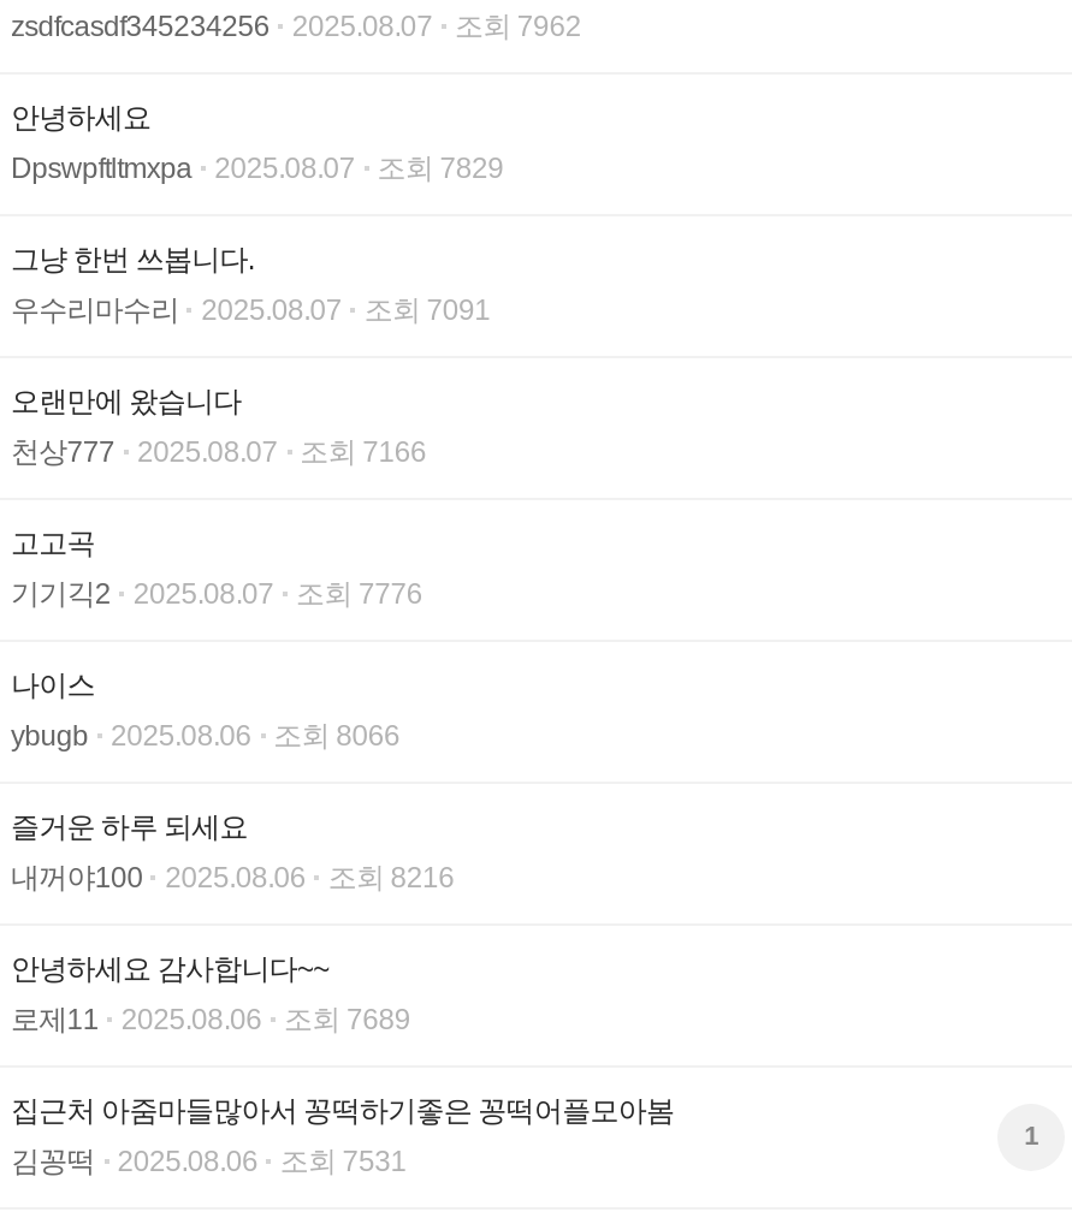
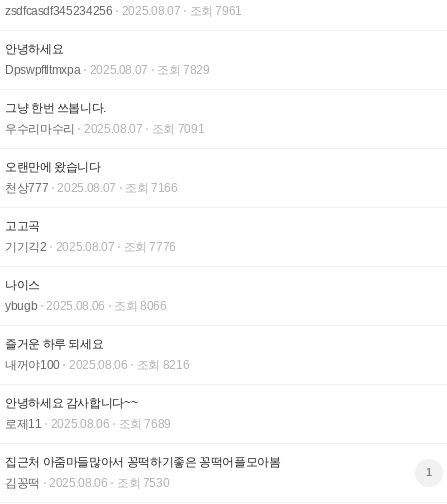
[11,10,581,43] zsdfcasdf345234256 2025.08.07 조회 7962 -> [5,4,242,18] zsdfcasdf345234256 2025.08.07 조회 7961
[280,1145,406,1178] 조회 7531 -> [117,476,169,490] 조회 7530

